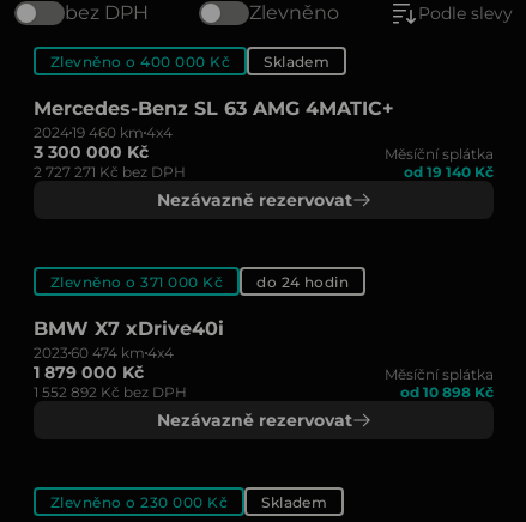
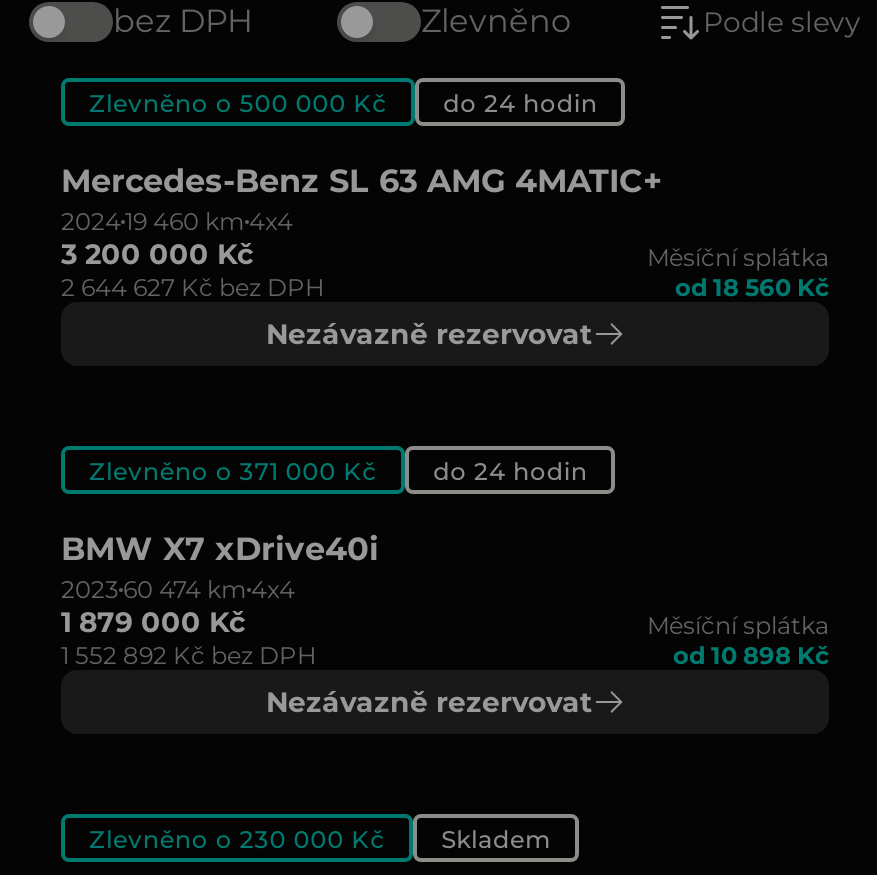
[50,52,330,70] Zlevněno o 400 000 Kč | Skladem -> [89,87,598,117] Zlevněno o 500 000 Kč | do 24 hodin
[34,141,149,163] 3 300 000 Kč -> [61,236,253,272] 3 200 000 Kč
[34,163,186,181] 2 727 271 Kč bez DPH -> [61,272,325,302] 2 644 627 Kč bez DPH
[404,163,494,181] od 19 140 Kč -> [675,272,829,302] od 18 560 Kč

